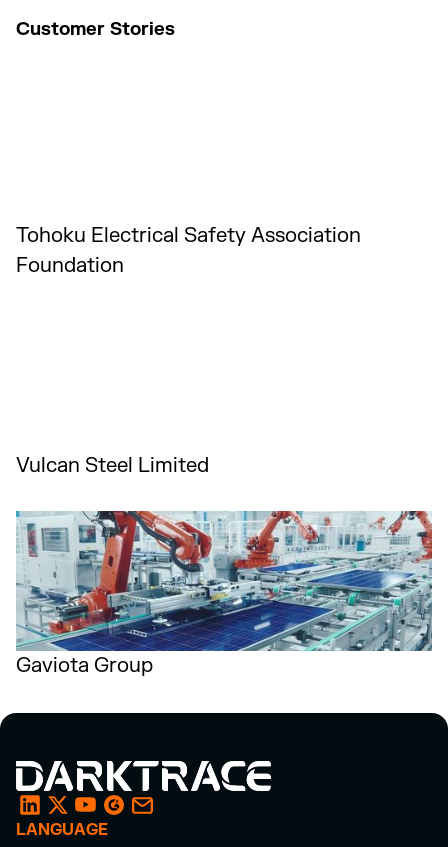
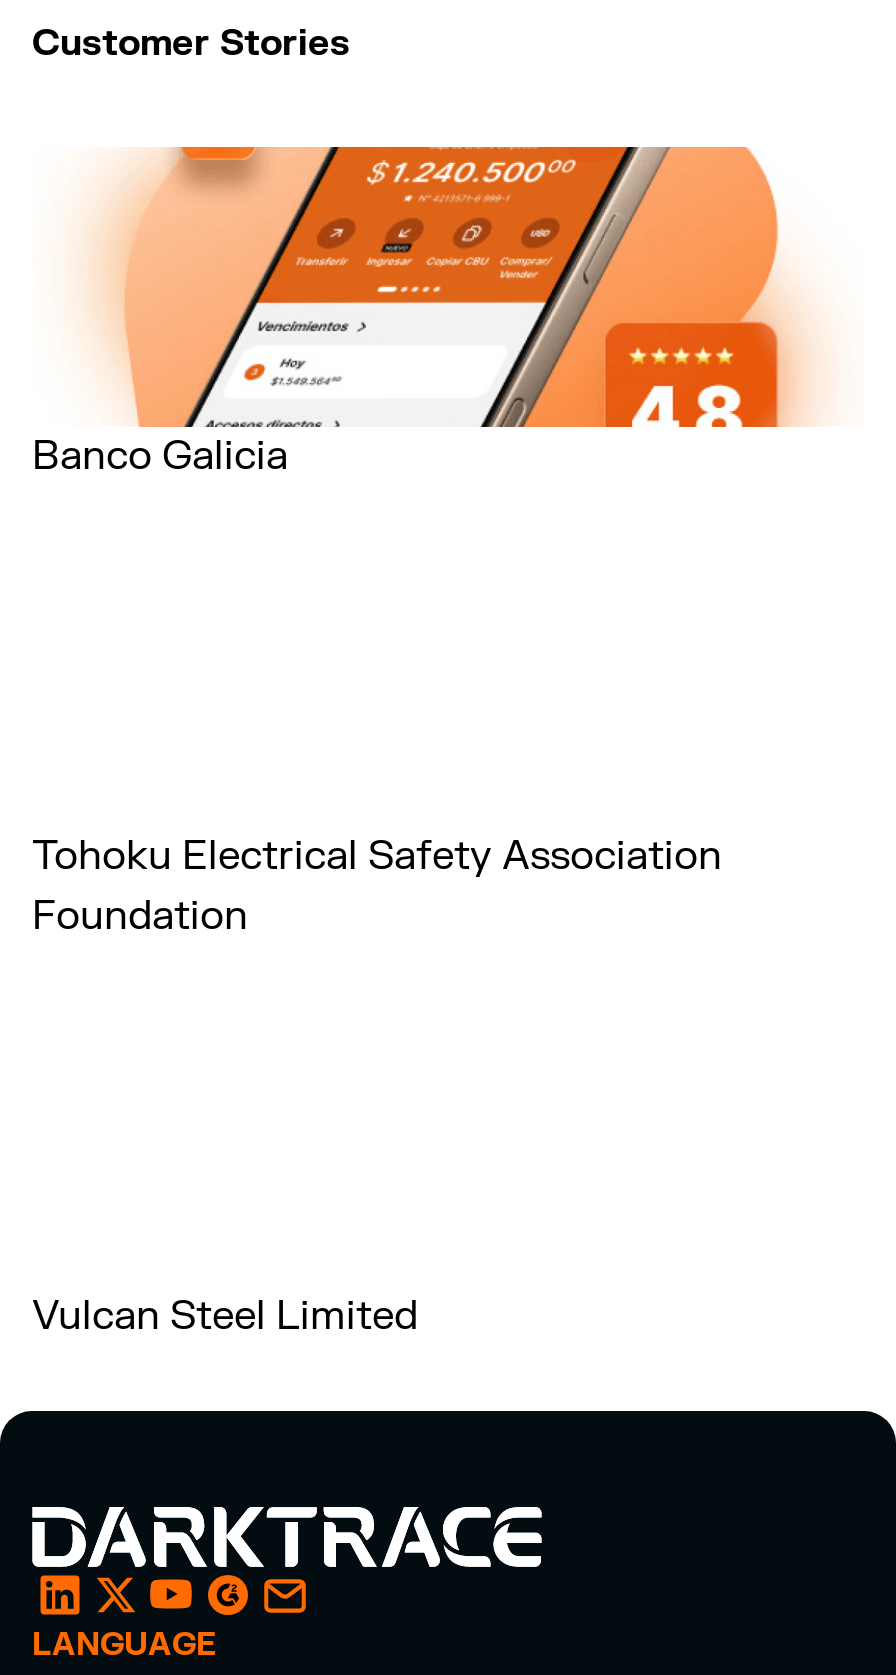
none -> [32,145,822,481] [image] | Banco Galicia
moved [16,223,361,478] -> [32,831,722,1341]: Tohoku Electrical Safety Association | Foundation | Vulcan Steel Limited
[15,510,433,678] [image] | Gaviota Group -> none

